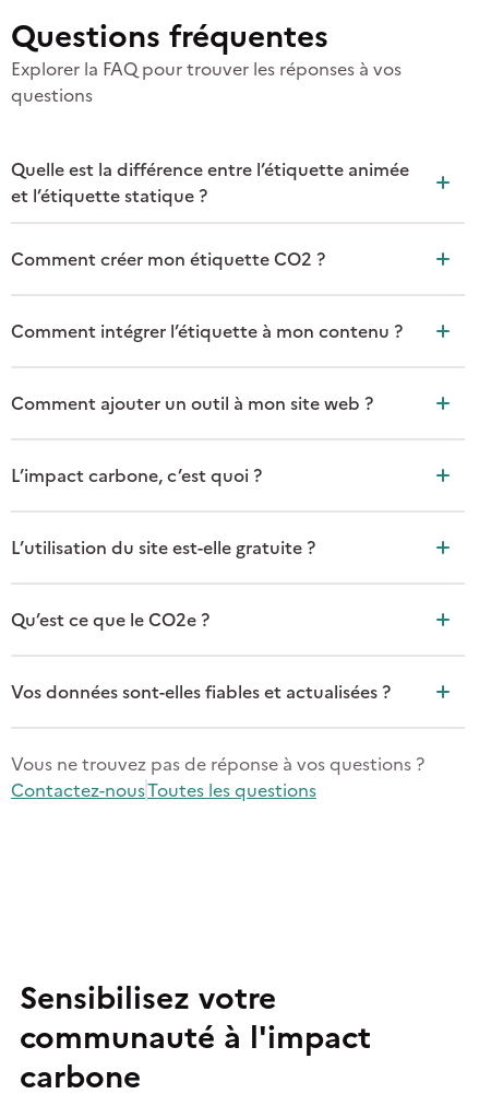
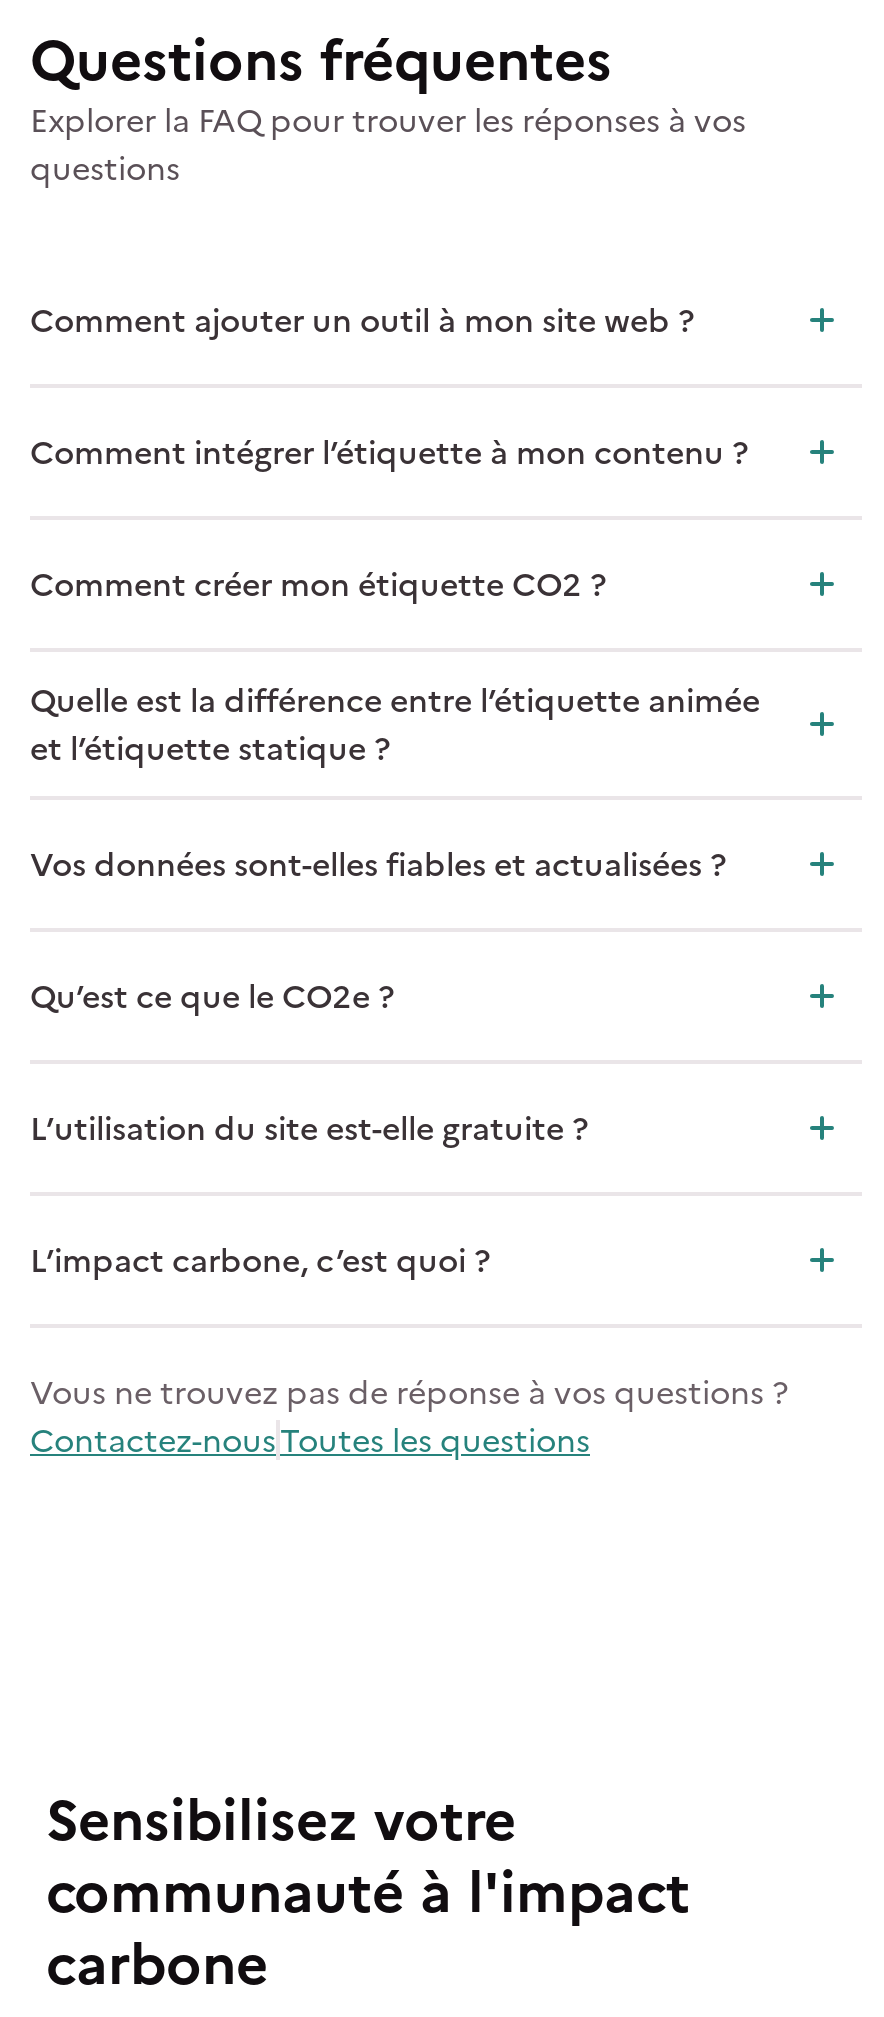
moved [11,156,409,209] -> [30,676,760,772]: Quelle est la différence entre l’étiquette animée | et l’étiquette statique ?
moved [11,246,325,272] -> [30,560,606,608]: Comment créer mon étiquette CO2 ?
moved [11,318,403,344] -> [30,428,748,476]: Comment intégrer l’étiquette à mon contenu ?
moved [11,390,373,416] -> [30,296,694,344]: Comment ajouter un outil à mon site web ?
moved [11,462,262,488] -> [30,1236,490,1284]: L’impact carbone, c’est quoi ?
moved [11,534,315,560] -> [30,1104,588,1152]: L’utilisation du site est-elle gratuite ?
moved [11,606,209,633] -> [30,972,394,1020]: Qu’est ce que le CO2e ?
moved [11,678,391,705] -> [30,840,726,888]: Vos données sont-elles fiables et actualisées ?

